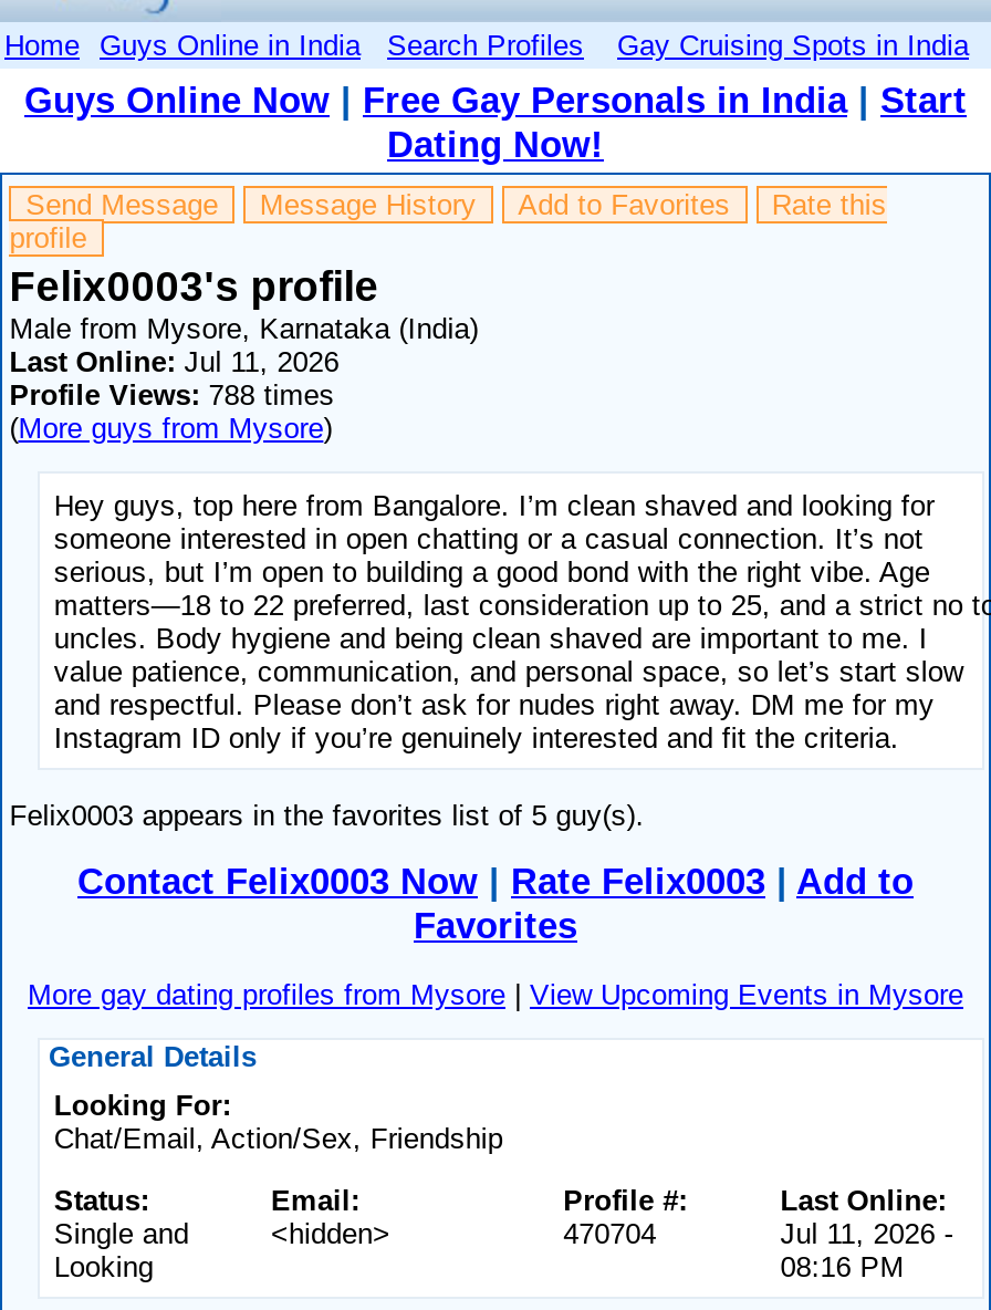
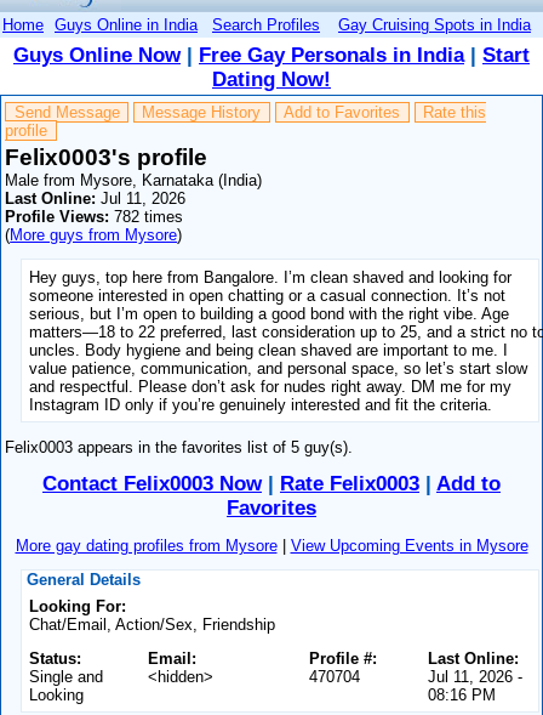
[9,378,334,411] Profile Views: 788 times -> [5,207,183,225] Profile Views: 782 times

